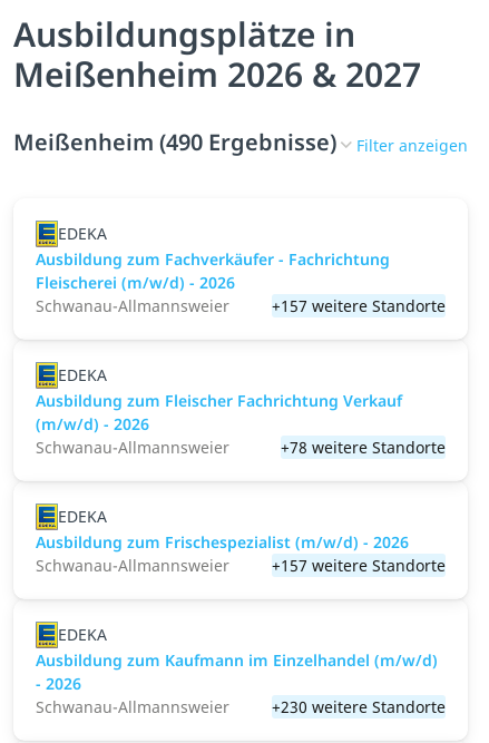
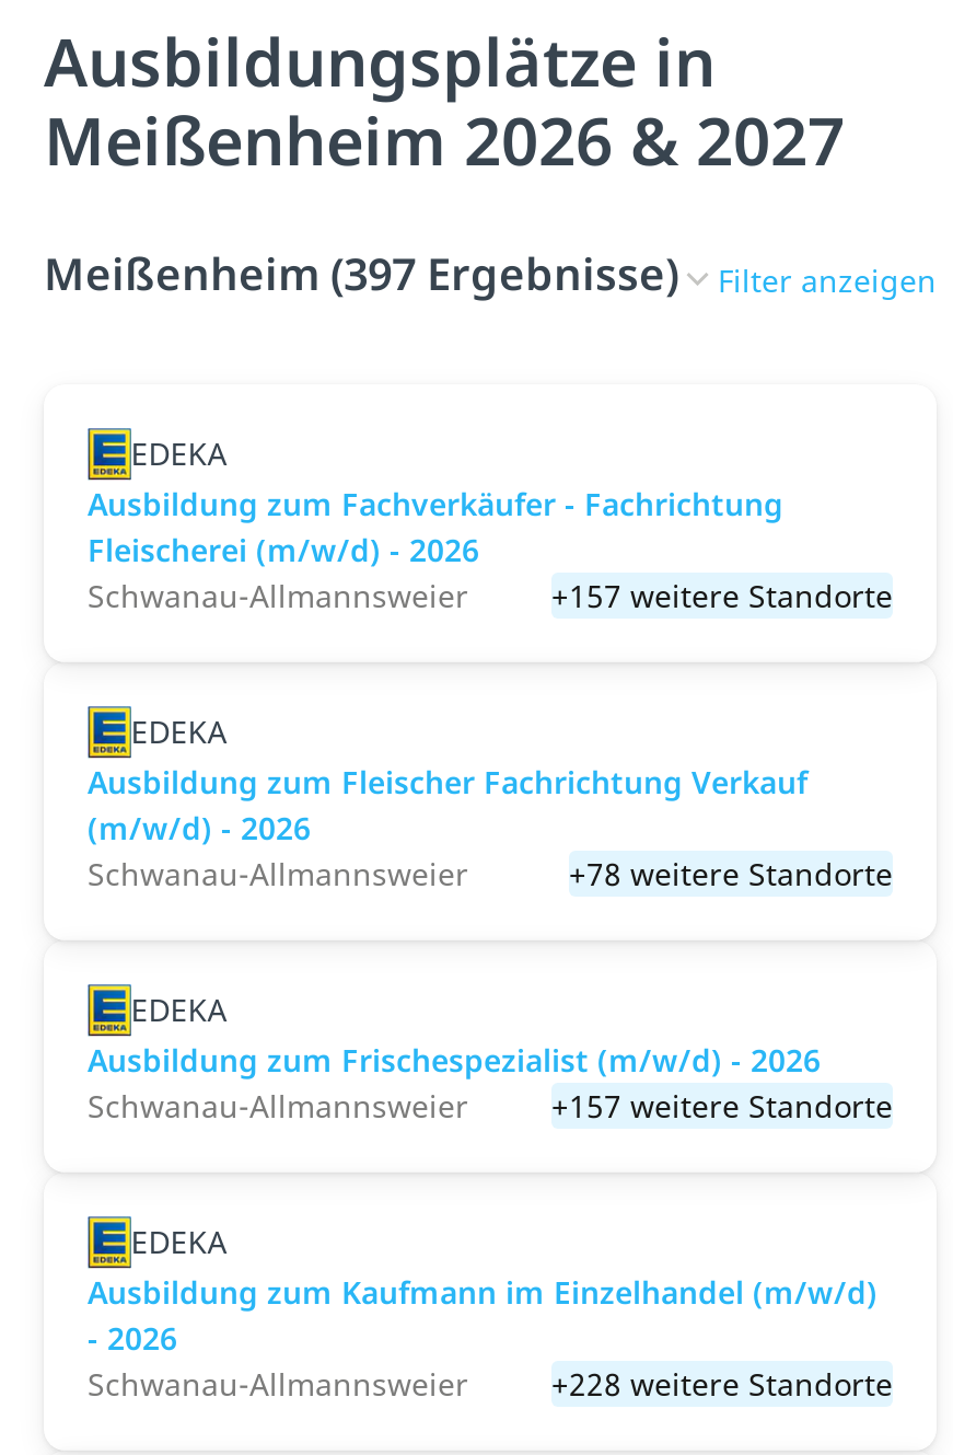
[13,127,336,157] Meißenheim (490 Ergebnisse) -> [44,244,678,303] Meißenheim (397 Ergebnisse)
[272,696,446,717] +230 weitere Standorte -> [551,1363,893,1405] +228 weitere Standorte

